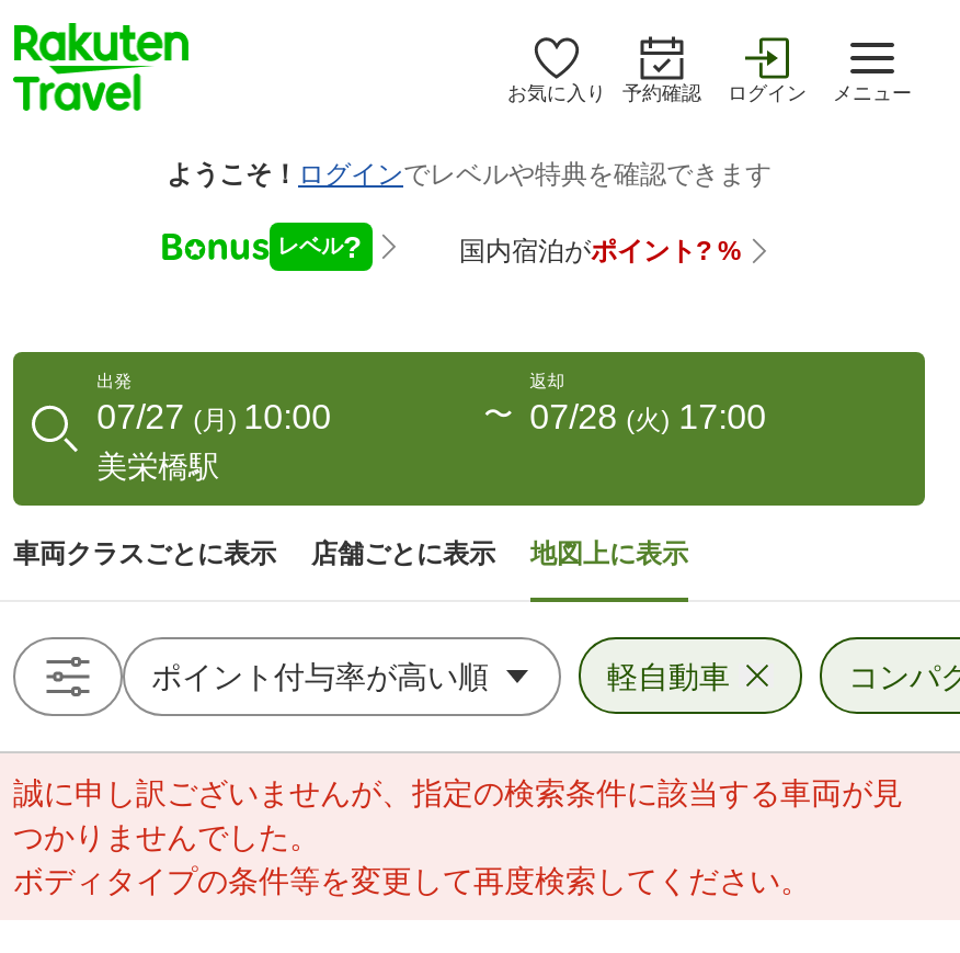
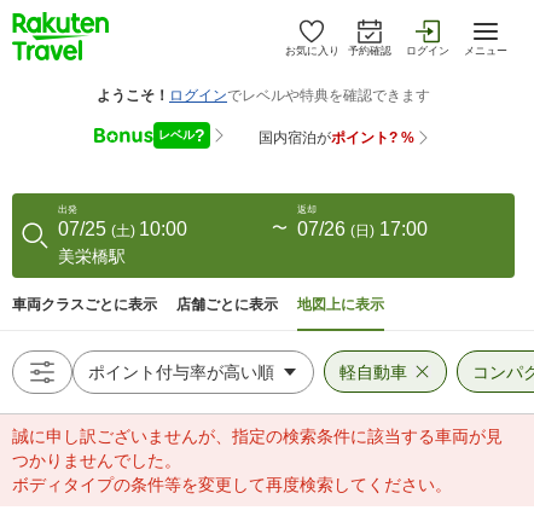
[97,398,331,435] 07/27 (月) 10:00 -> [58,219,188,239] 07/25 (土) 10:00
[530,398,766,435] 07/28 (火) 17:00 -> [297,219,427,239] 07/26 (日) 17:00

